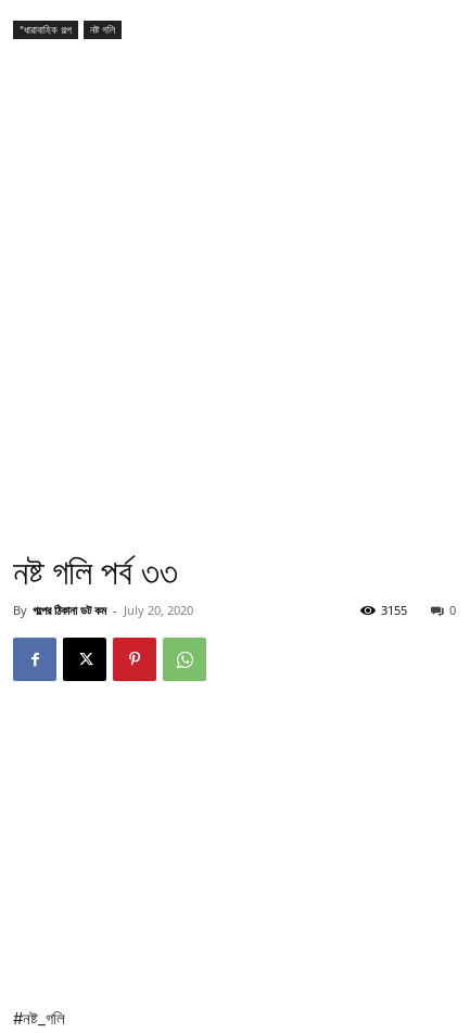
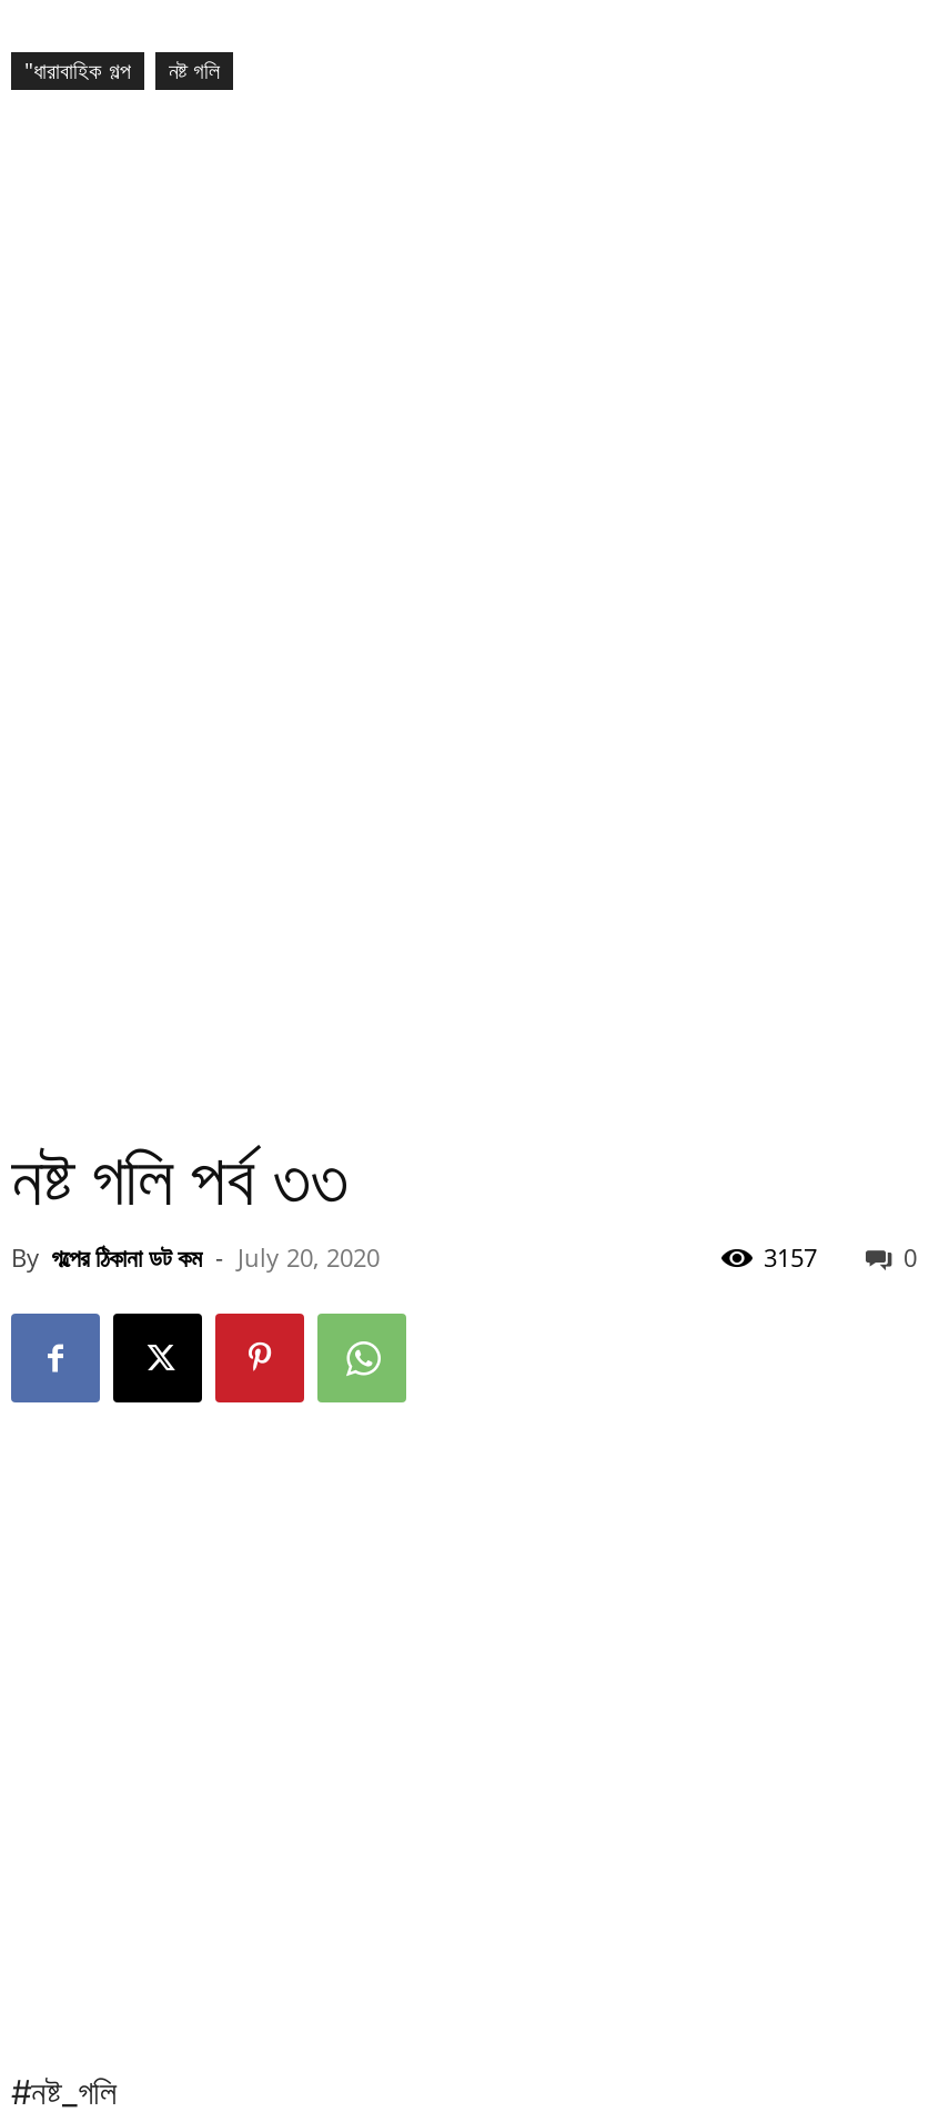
[381,602,407,618] 3155 -> [764,1240,817,1274] 3157

